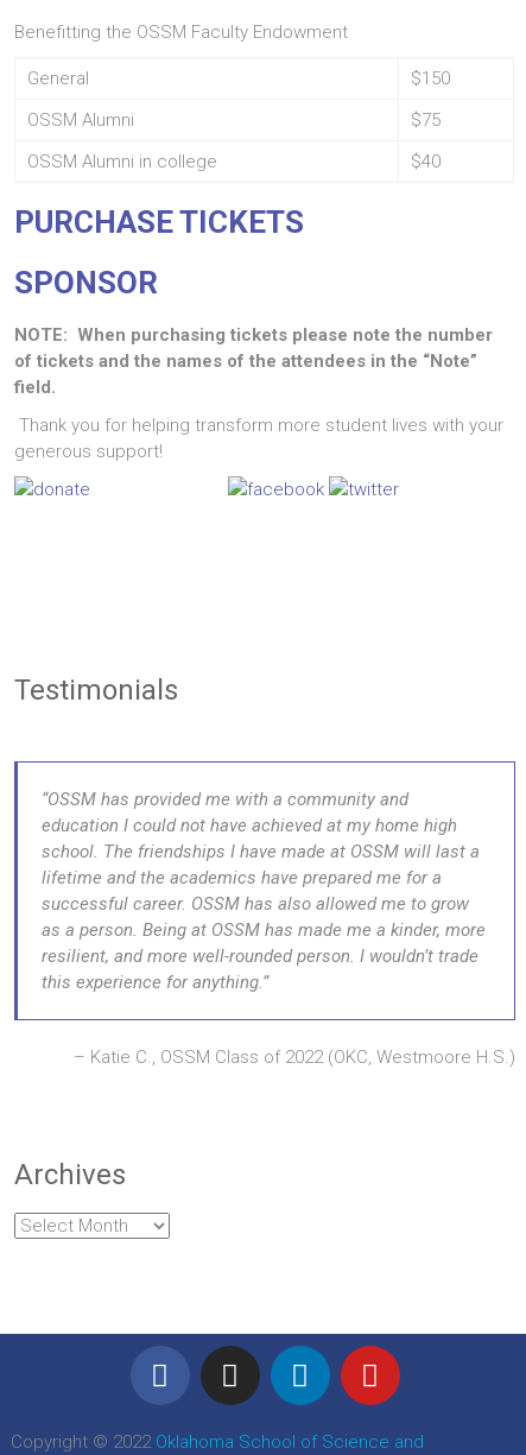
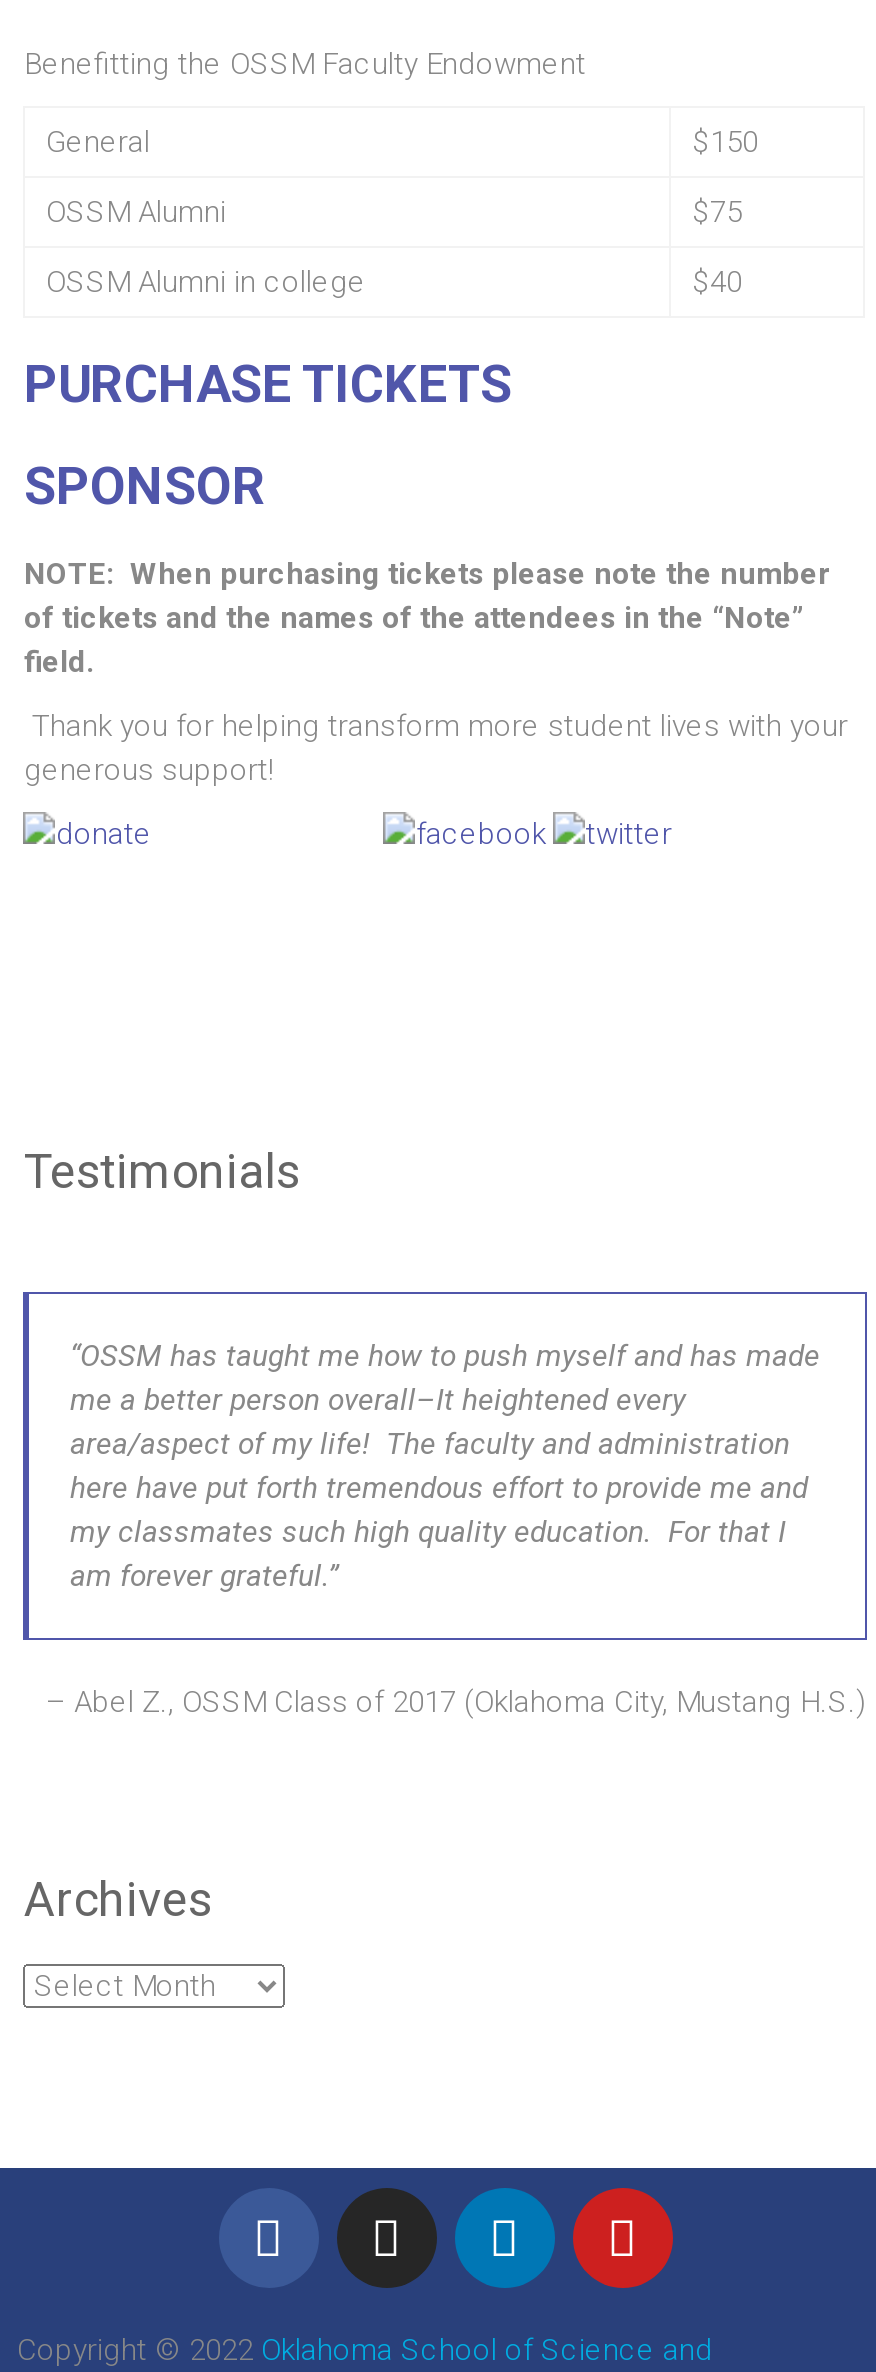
[42,789,486,993] OSSM has provided me with a community and | education I could not have achieved at my home high | school. The friendships I have made at OSSM will last a | lifetime and the academics have prepared me for a | successful career. OSSM has also allowed me to grow | as a person. Being at OSSM has made me a kinder, more | resilient, and more well-rounded person. I wouldn’t trade | this experience for anything. -> [70,1338,820,1594] OSSM has taught me how to push myself and has made | me a better person overall–It heightened every | area/aspect of my life! The faculty and administration | here have put forth tremendous effort to provide me and | my classmates such high quality education. For that I | am forever grateful.
[90,1046,515,1068] Katie C., OSSM Class of 2022 (OKC, Westmoore H.S.) -> [74,1684,866,1720] Abel Z., OSSM Class of 2017 (Oklahoma City, Mustang H.S.)

